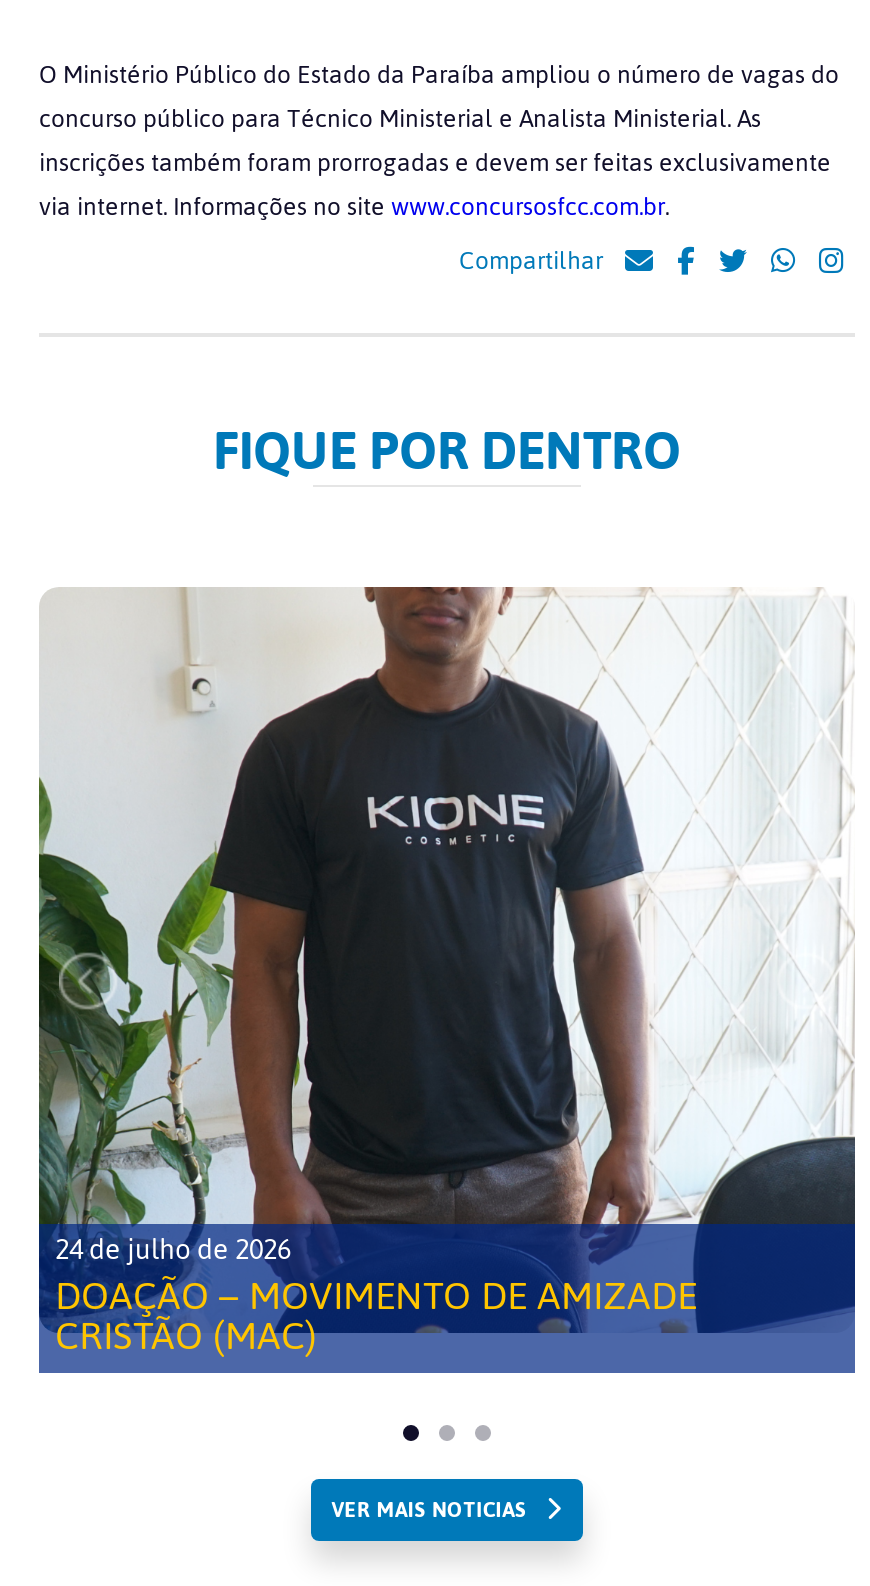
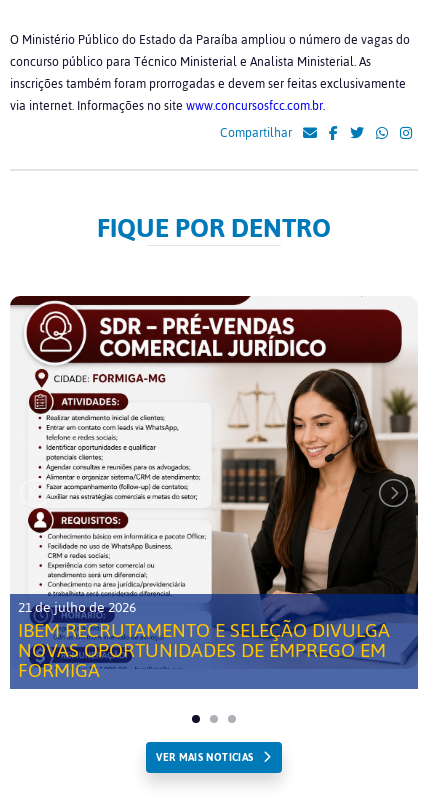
[37,585,855,1374] [image] | 24 de julho de 2026 | DOAÇÃO – MOVIMENTO DE AMIZADE | CRISTÃO (MAC) -> [10,295,419,689] [image] | 21 de julho de 2026 | IBEM RECRUTAMENTO E SELEÇÃO DIVULGA | NOVAS OPORTUNIDADES DE EMPREGO EM | FORMIGA

